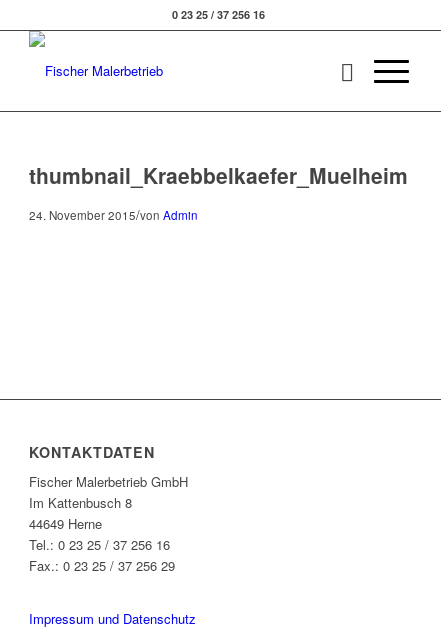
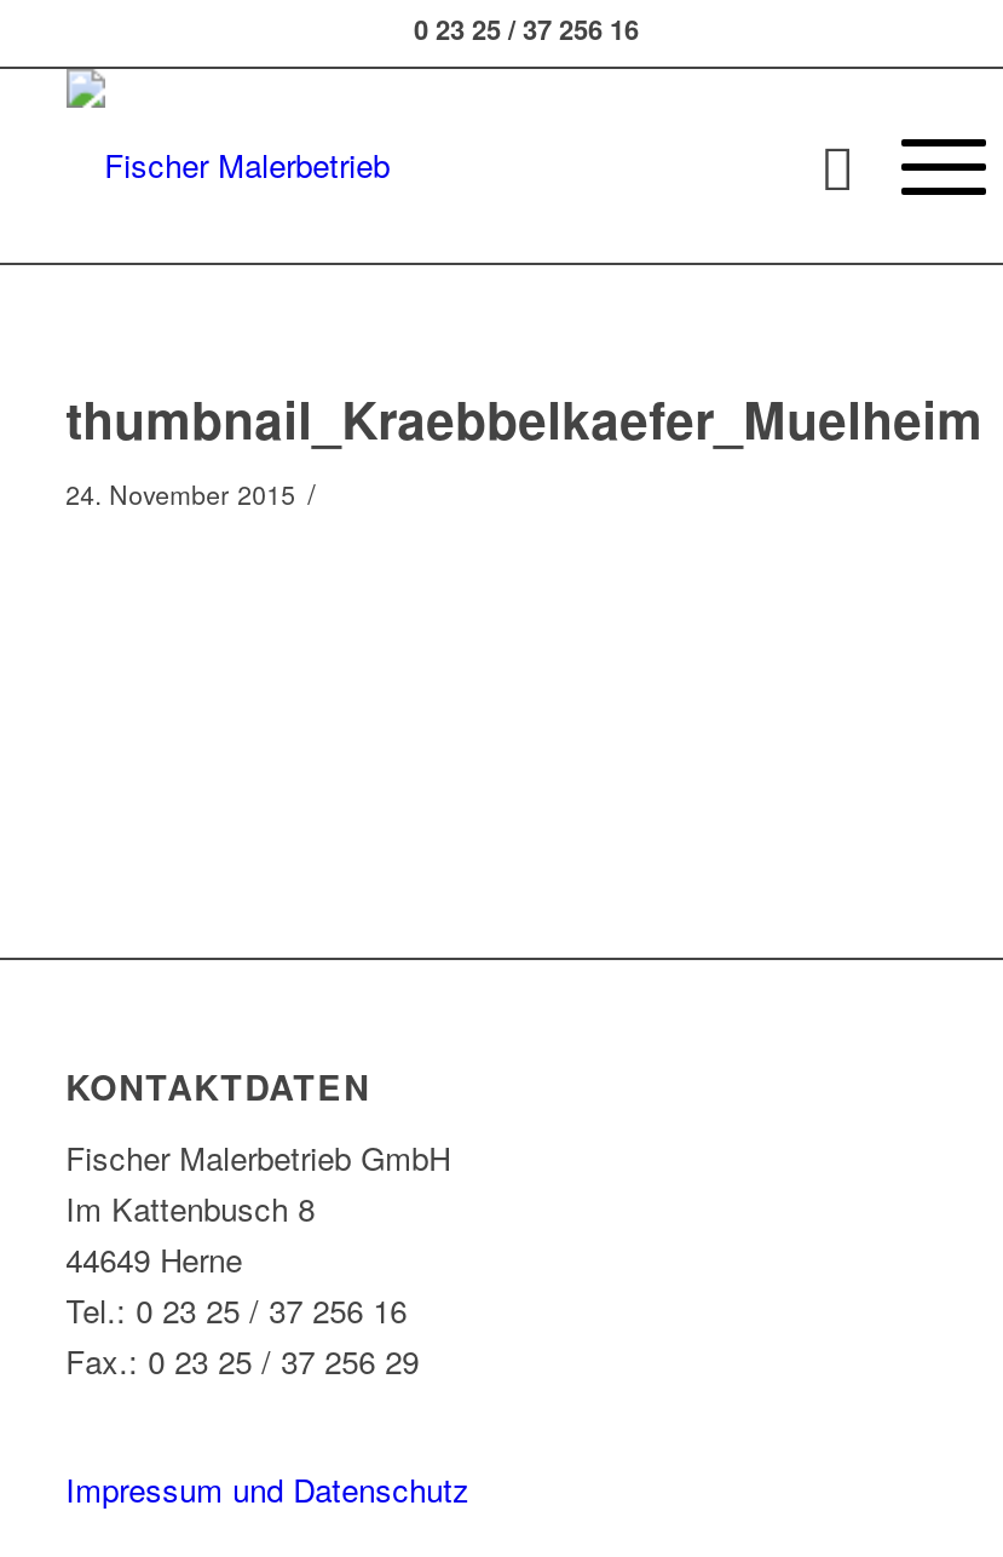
[29,205,198,224] 24. November 2015/von Admin -> [66,473,315,512] 24. November 2015 /

